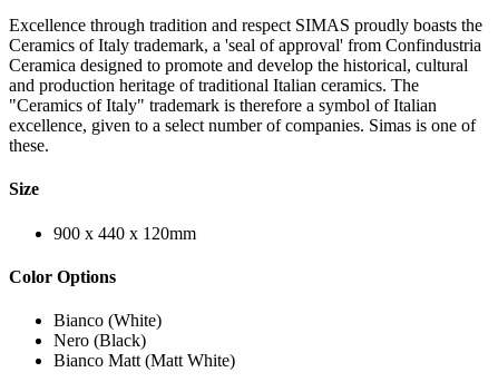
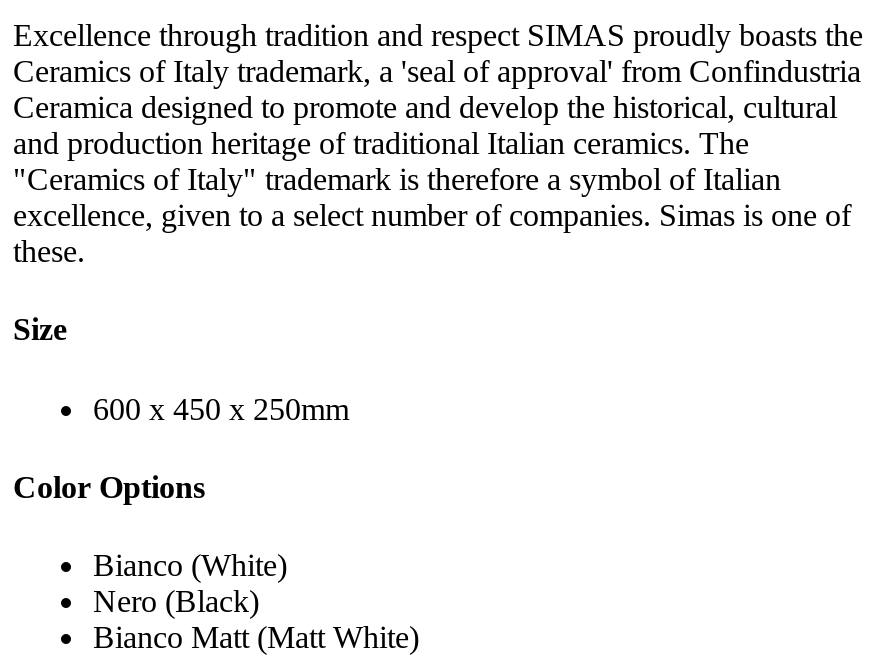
[53,223,196,242] 900 x 440 x 120mm -> [93,391,349,425] 600 x 450 x 250mm

